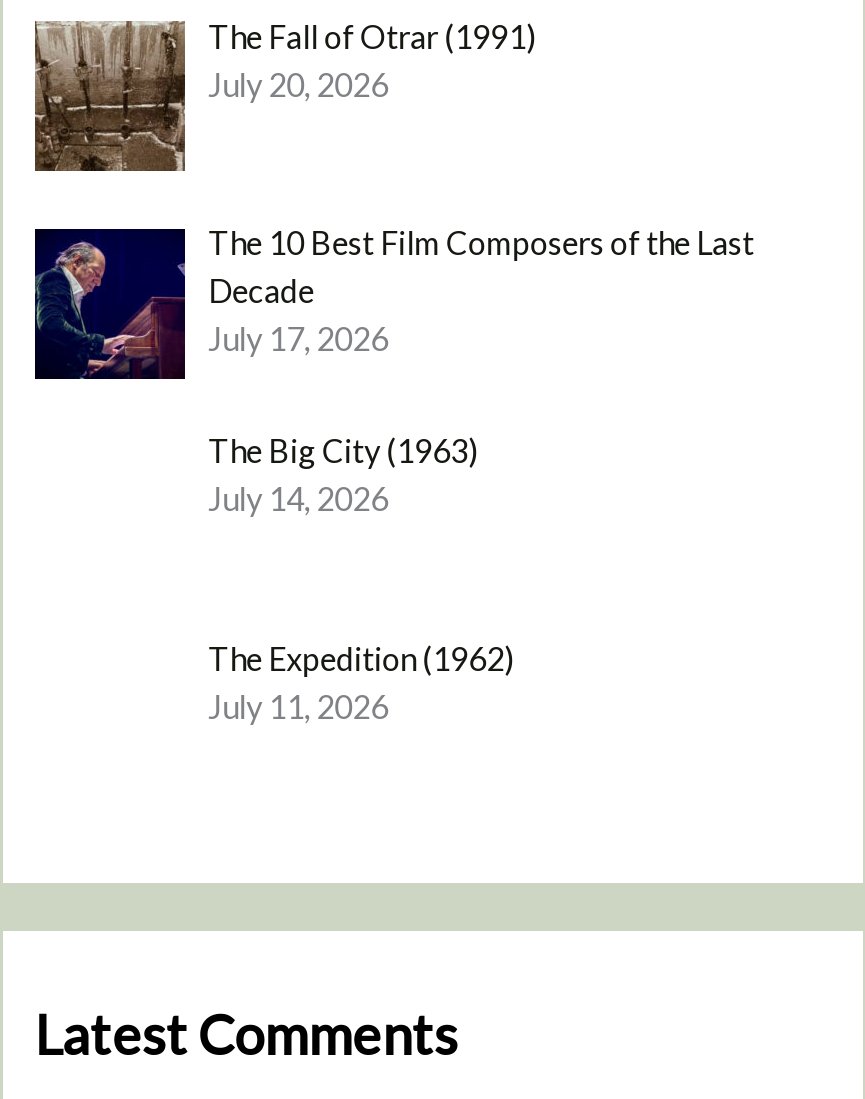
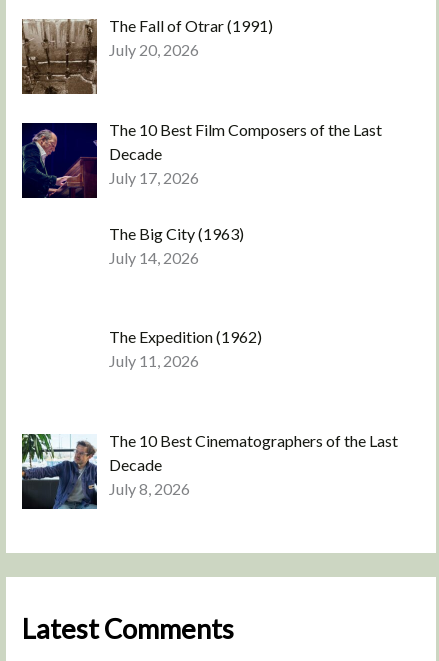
none -> [21,431,398,510] [image] | The 10 Best Cinematographers of the Last | Decade | July 8, 2026

